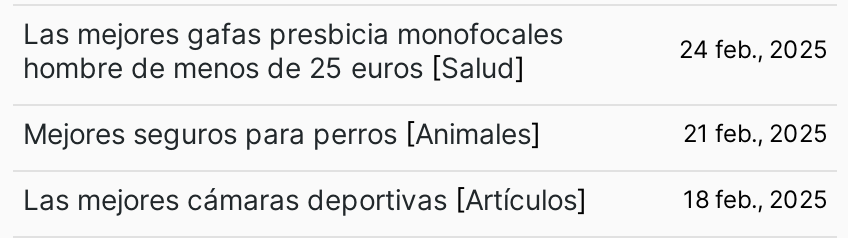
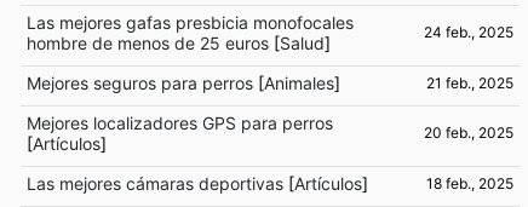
none -> [27,113,333,154] Mejores localizadores GPS para perros | [Artículos]
none -> [424,123,513,142] 20 feb., 2025

